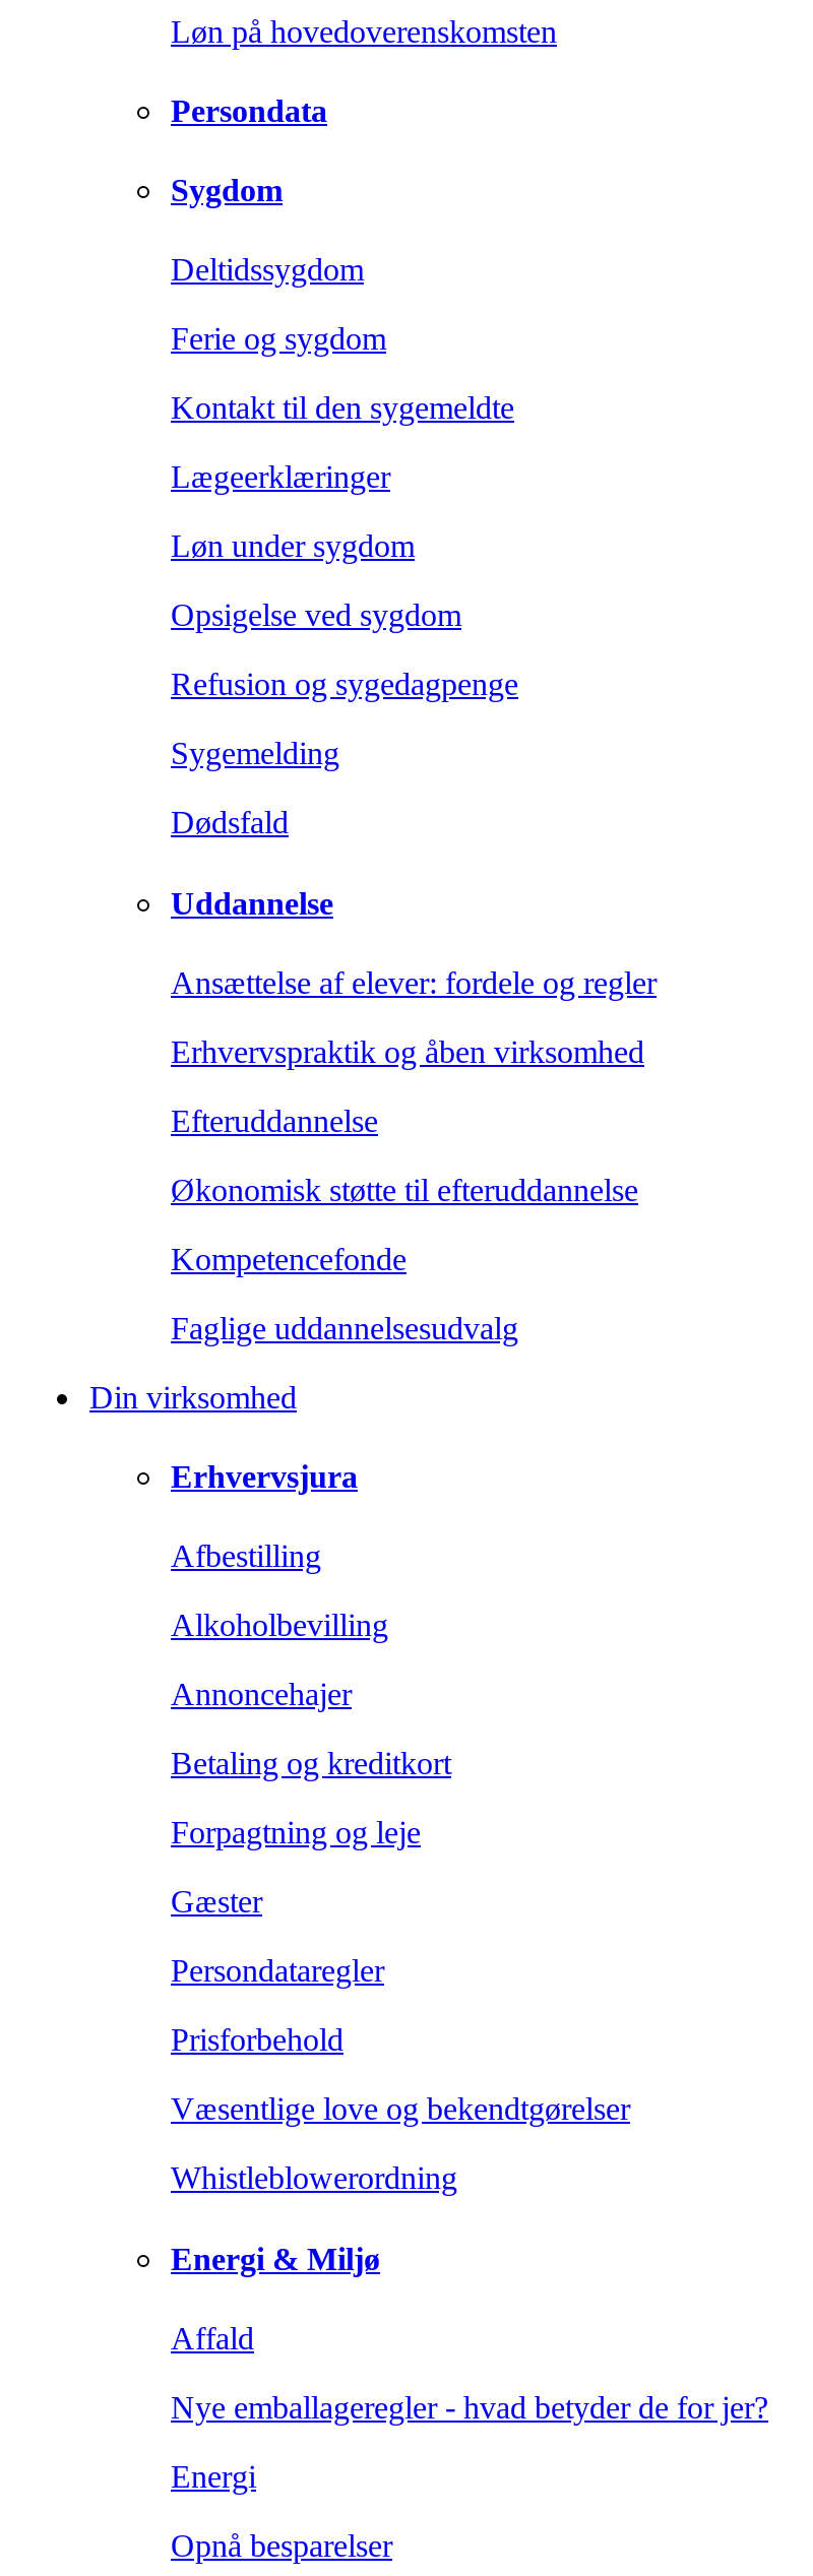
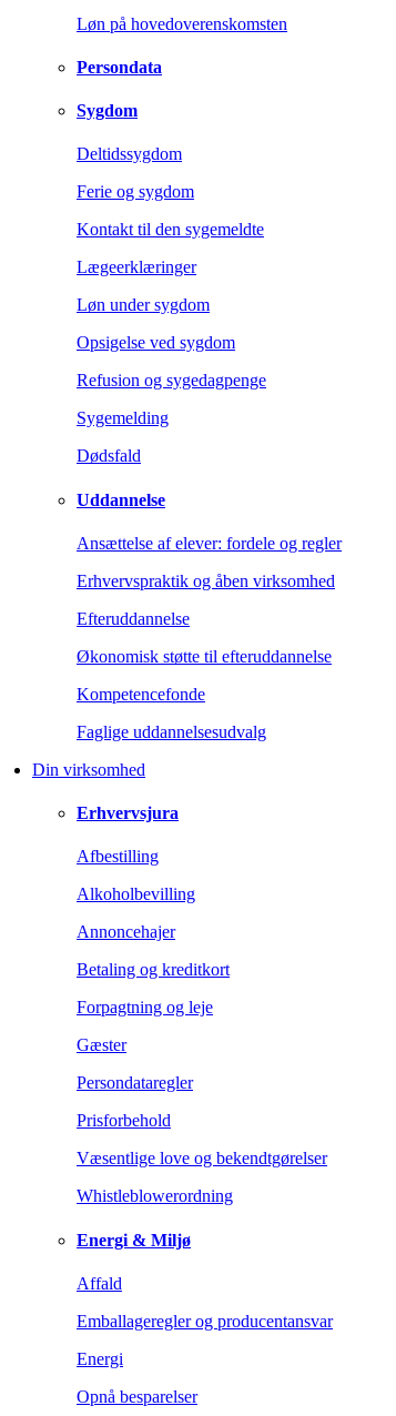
[171,2390,768,2425] Nye emballageregler - hvad betyder de for jer? -> [77,1312,333,1331] Emballageregler og producentansvar

